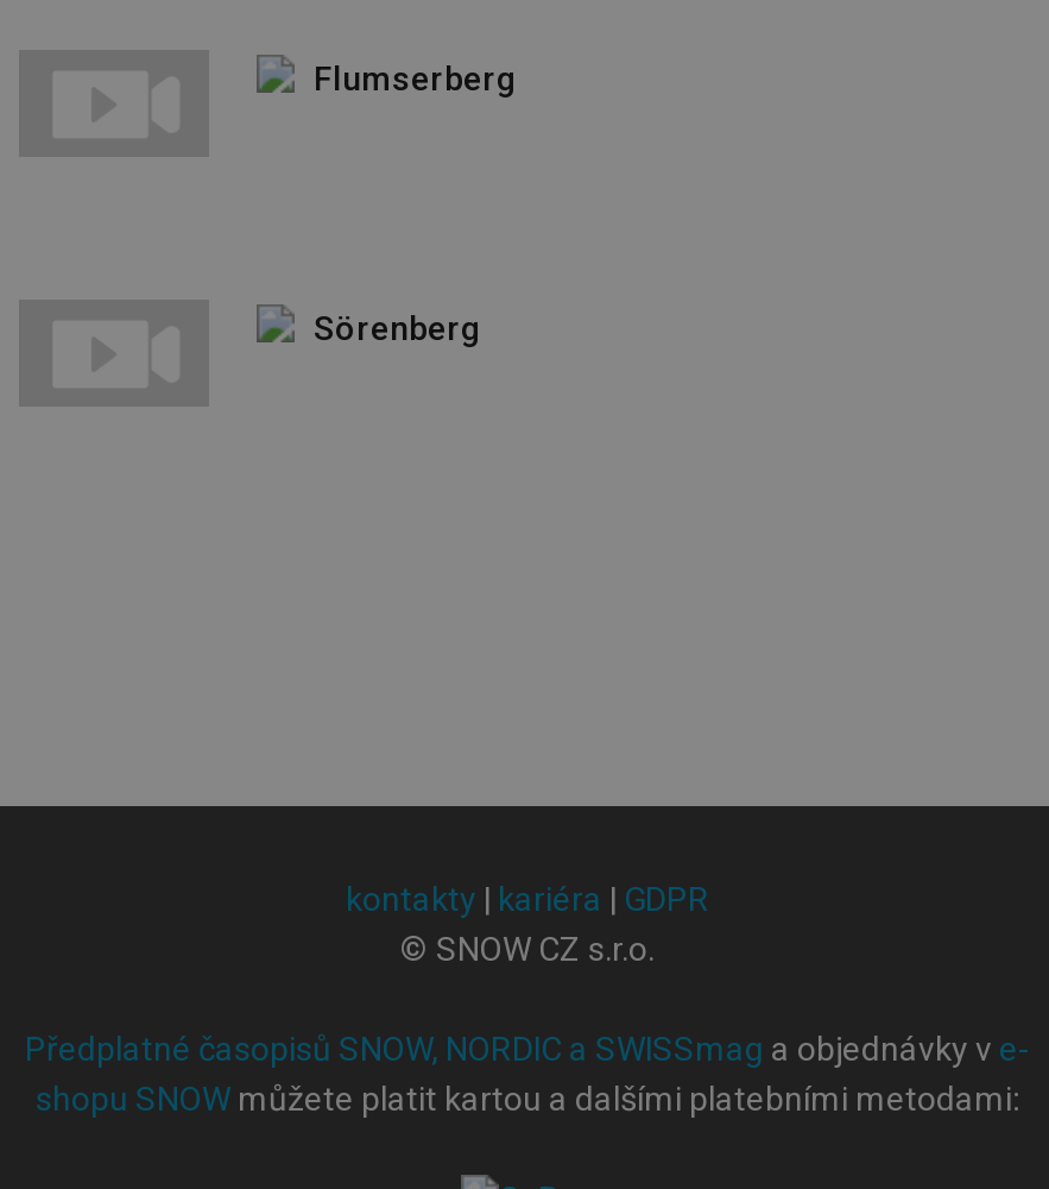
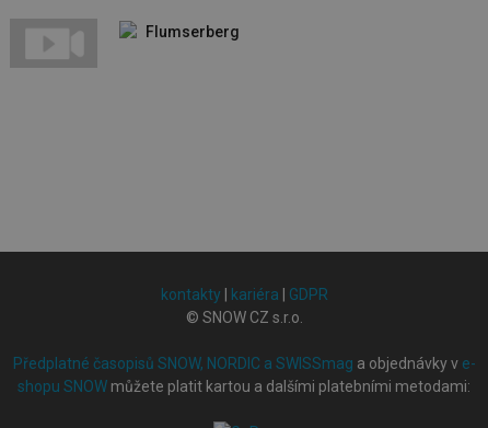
[314,309,482,347] Sörenberg -> none

